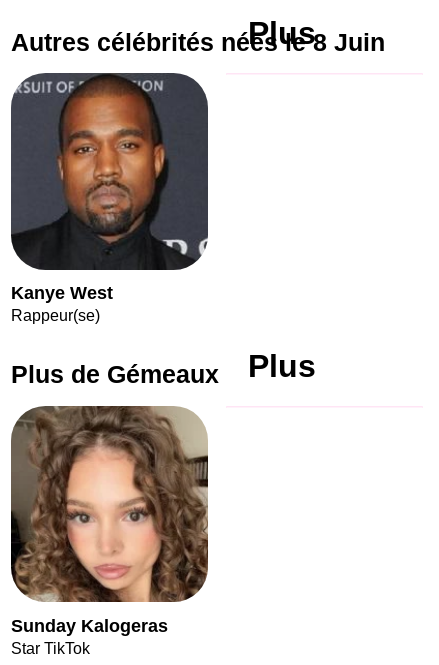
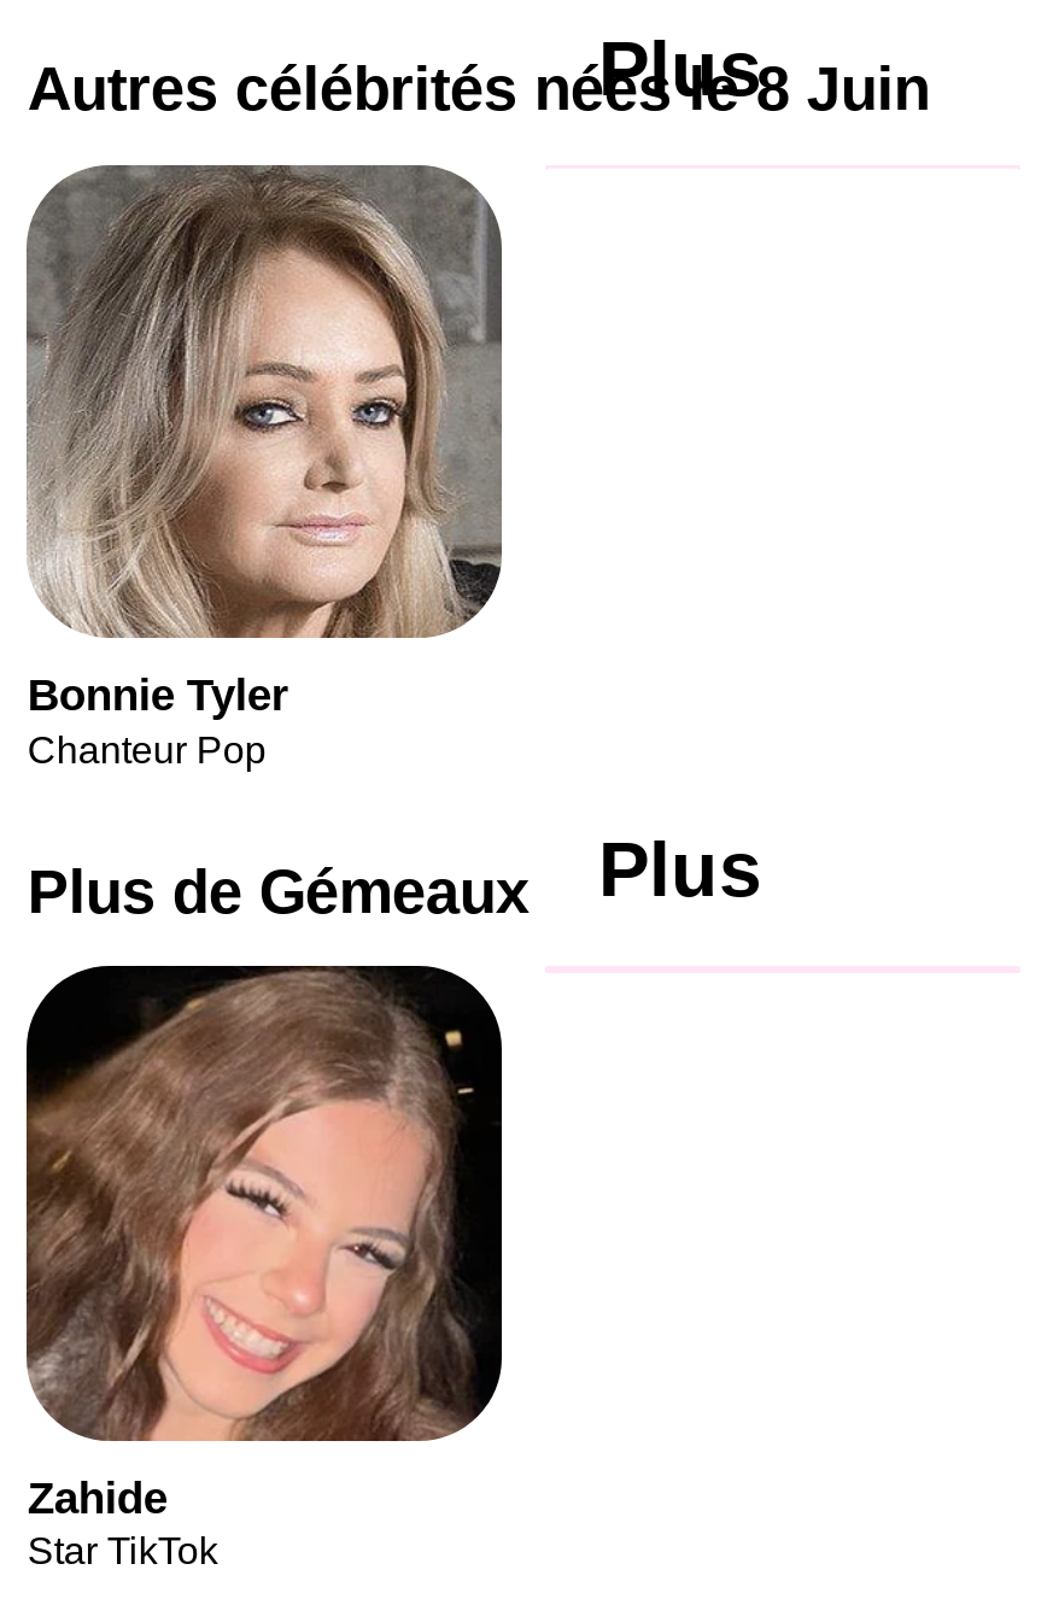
[10,72,208,324] [image] | Kanye West | Rappeur(se) -> [27,164,502,769] [image] | Bonnie Tyler | Chanteur Pop
[10,406,209,636] [image] | Sunday Kalogeras -> [24,965,504,1522] [image] | Zahide

